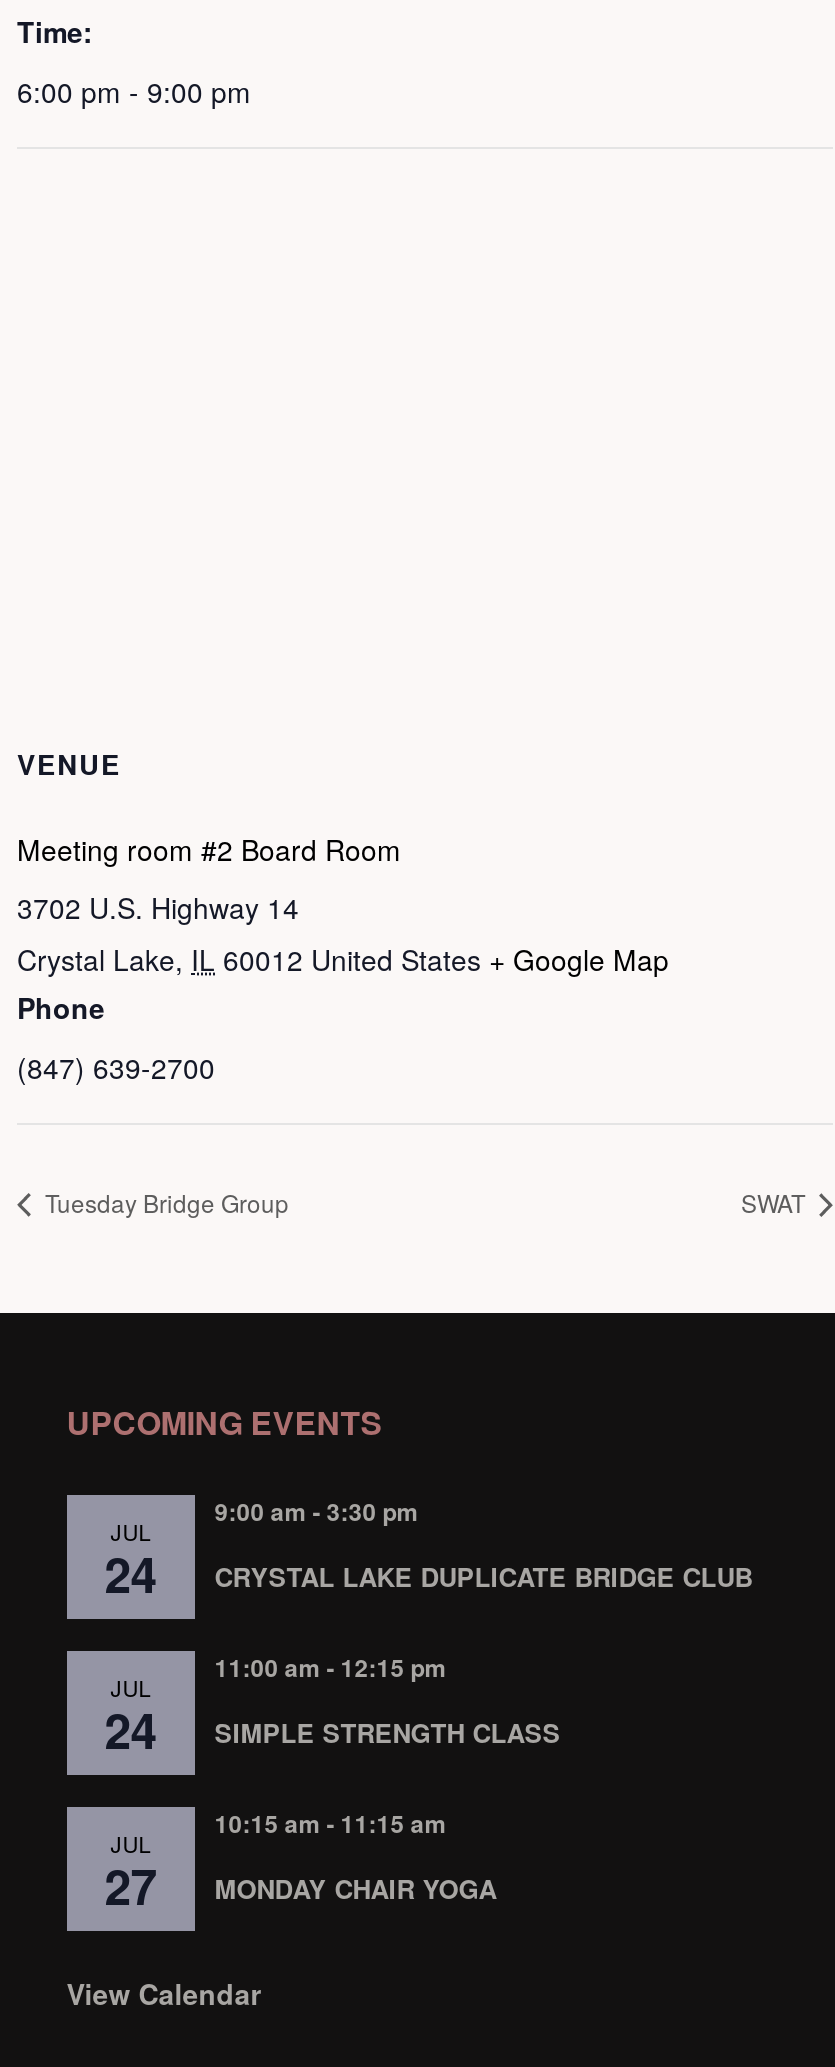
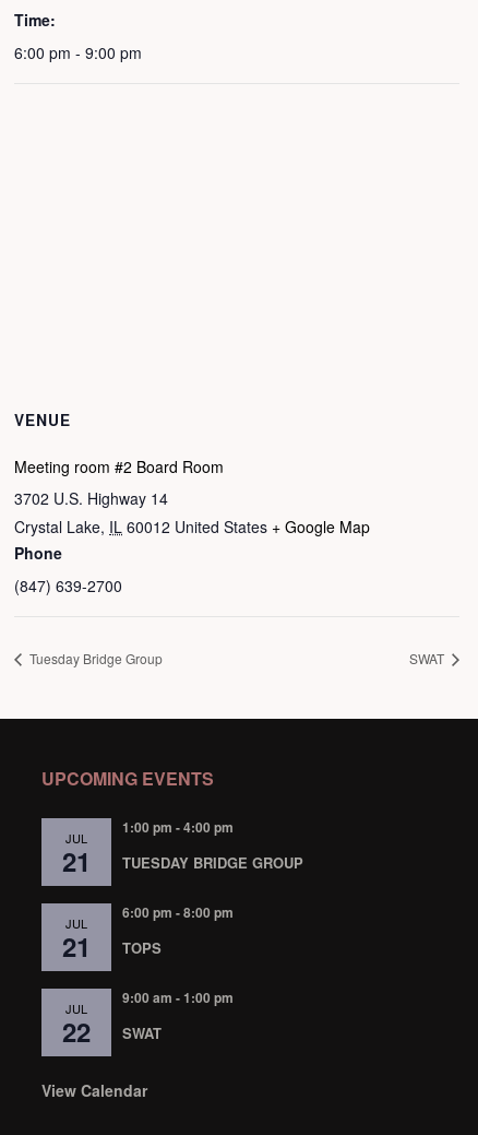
[215,1493,419,1529] 9:00 am - 3:30 pm -> [122,817,233,837] 1:00 pm - 4:00 pm
[105,1539,157,1607] 24 -> [62,842,90,879] 21
[215,1557,753,1595] CRYSTAL LAKE DUPLICATE BRIDGE CLUB -> [122,852,303,873] TUESDAY BRIDGE GROUP
[215,1649,447,1685] 11:00 am - 12:15 pm -> [122,902,233,922] 6:00 pm - 8:00 pm
[105,1695,157,1763] 24 -> [62,927,90,964] 21
[215,1713,561,1751] SIMPLE STRENGTH CLASS -> [122,937,161,958] TOPS
[215,1805,447,1841] 10:15 am - 11:15 am -> [122,987,233,1007] 9:00 am - 1:00 pm
[105,1851,157,1919] 27 -> [62,1013,90,1050] 22
[215,1869,497,1907] MONDAY CHAIR YOGA -> [122,1022,161,1043] SWAT

